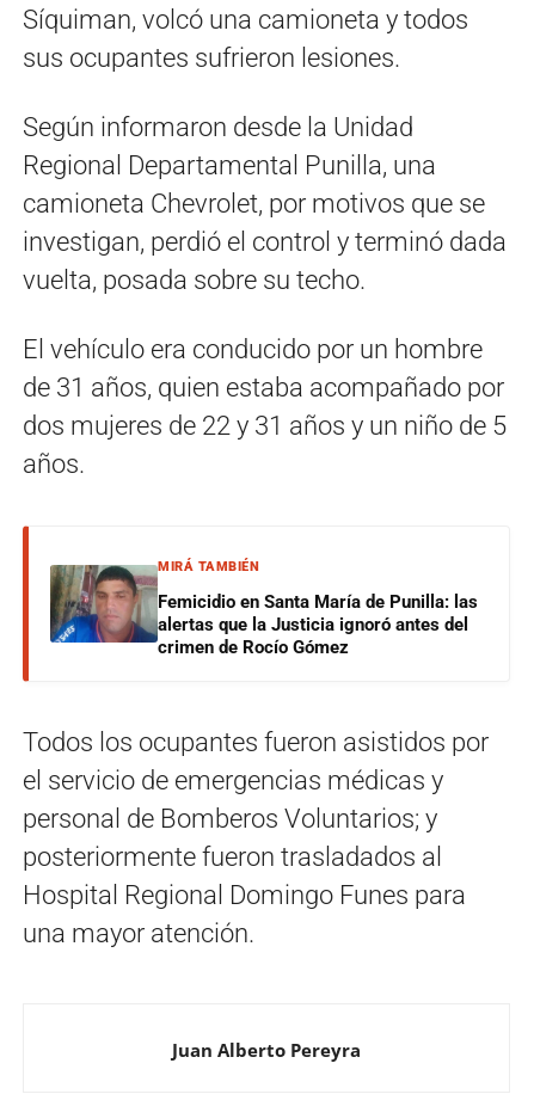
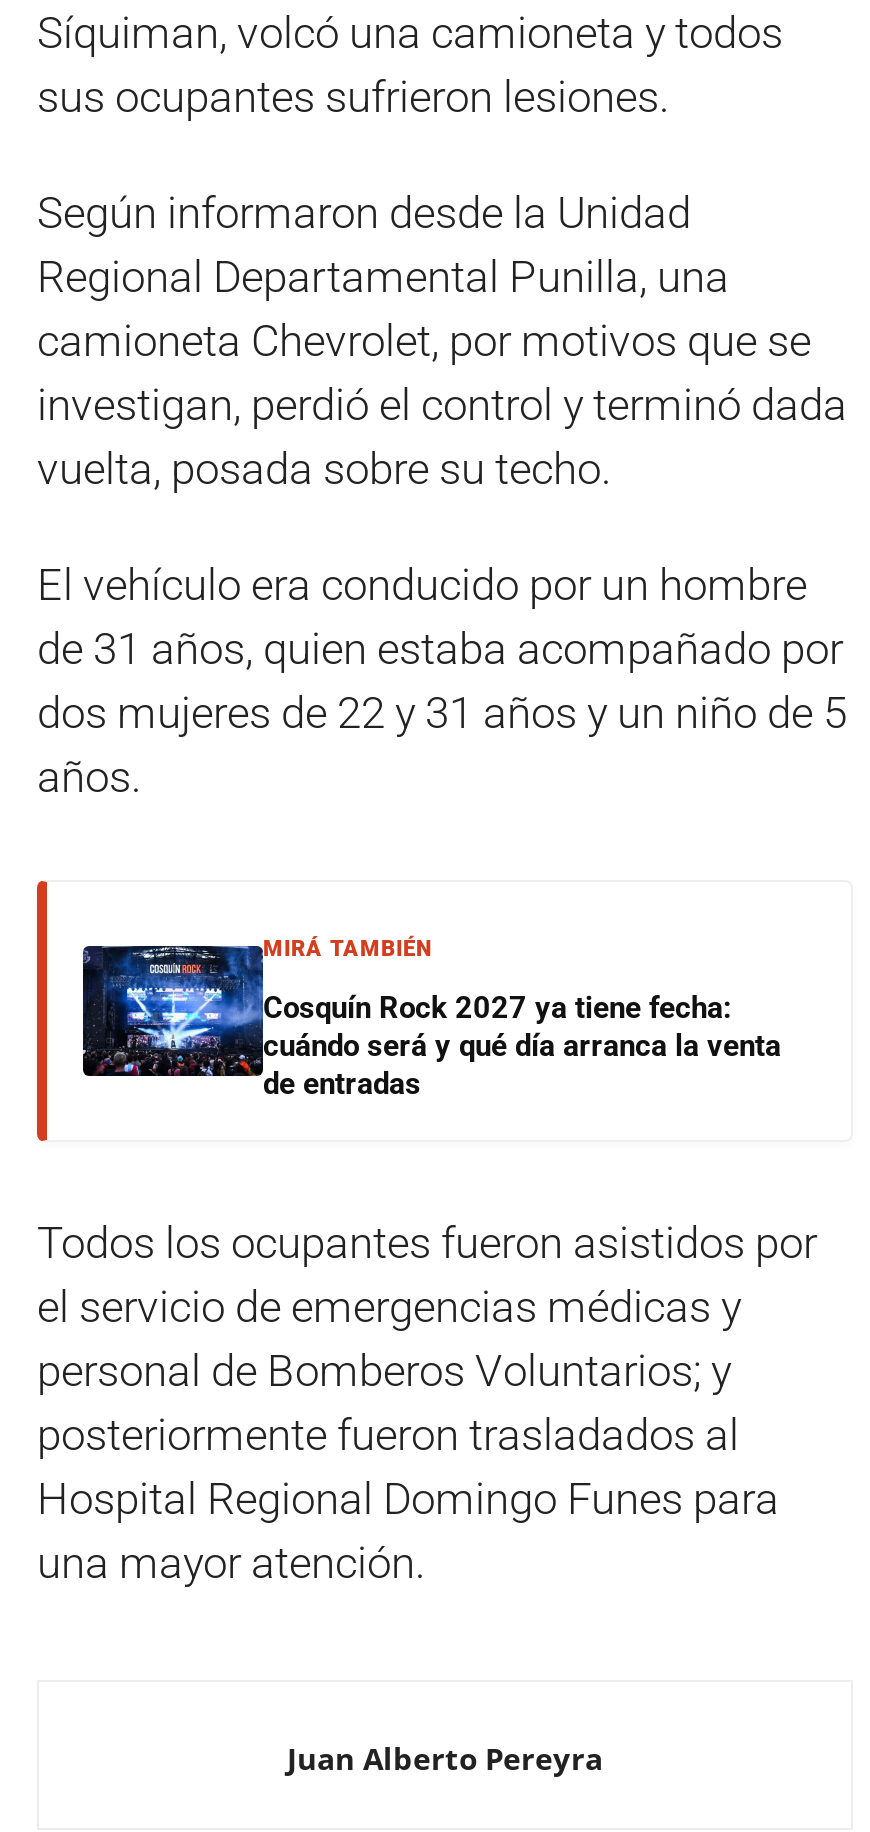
[49,564,478,659] [image] | Femicidio en Santa María de Punilla: las | alertas que la Justicia ignoró antes del | crimen de Rocío Gómez -> [81,944,781,1103] [image] | Cosquín Rock 2027 ya tiene fecha: | cuándo será y qué día arranca la venta | de entradas

